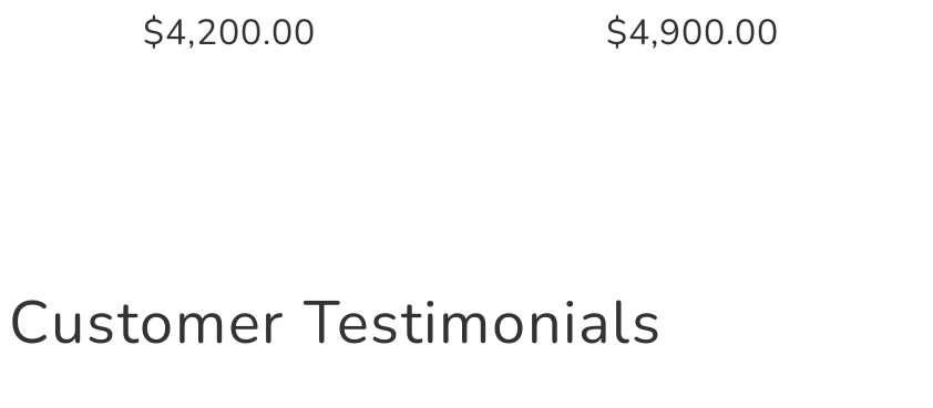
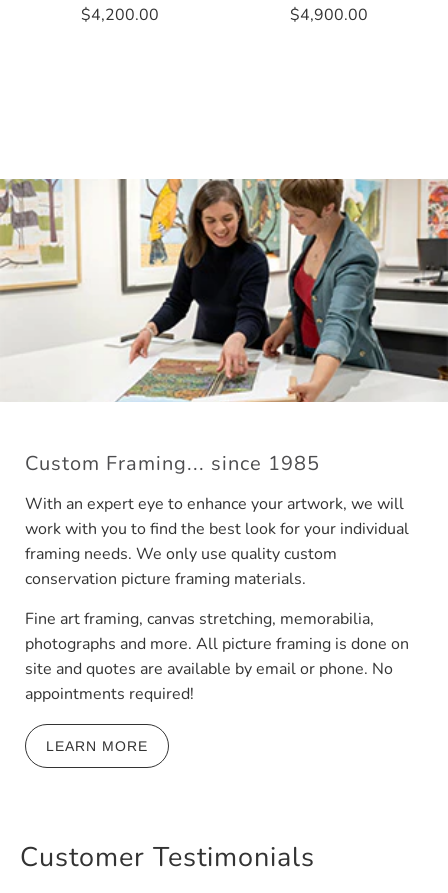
none -> [3,178,445,403] [image]
none -> [25,450,409,754] Custom Framing... since 1985 | With an expert eye to enhance your artwork, we will | work with you to find the best look for your individual | framing needs. We only use quality custom | conservation picture framing materials. | Fine art framing, canvas stretching, memorabilia, | photographs and more. All picture framing is done on | site and quotes are available by email or phone. No | appointments required! | LEARN MORE

